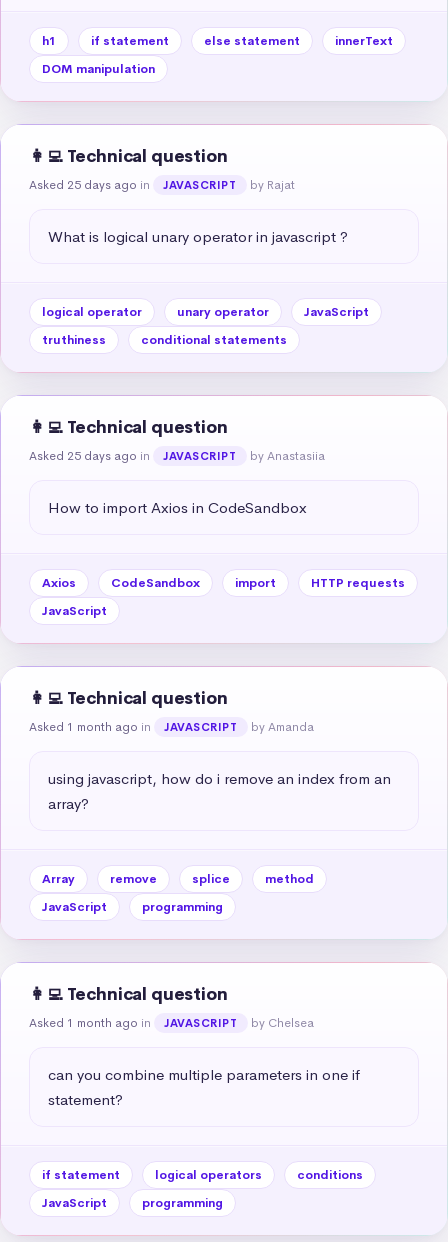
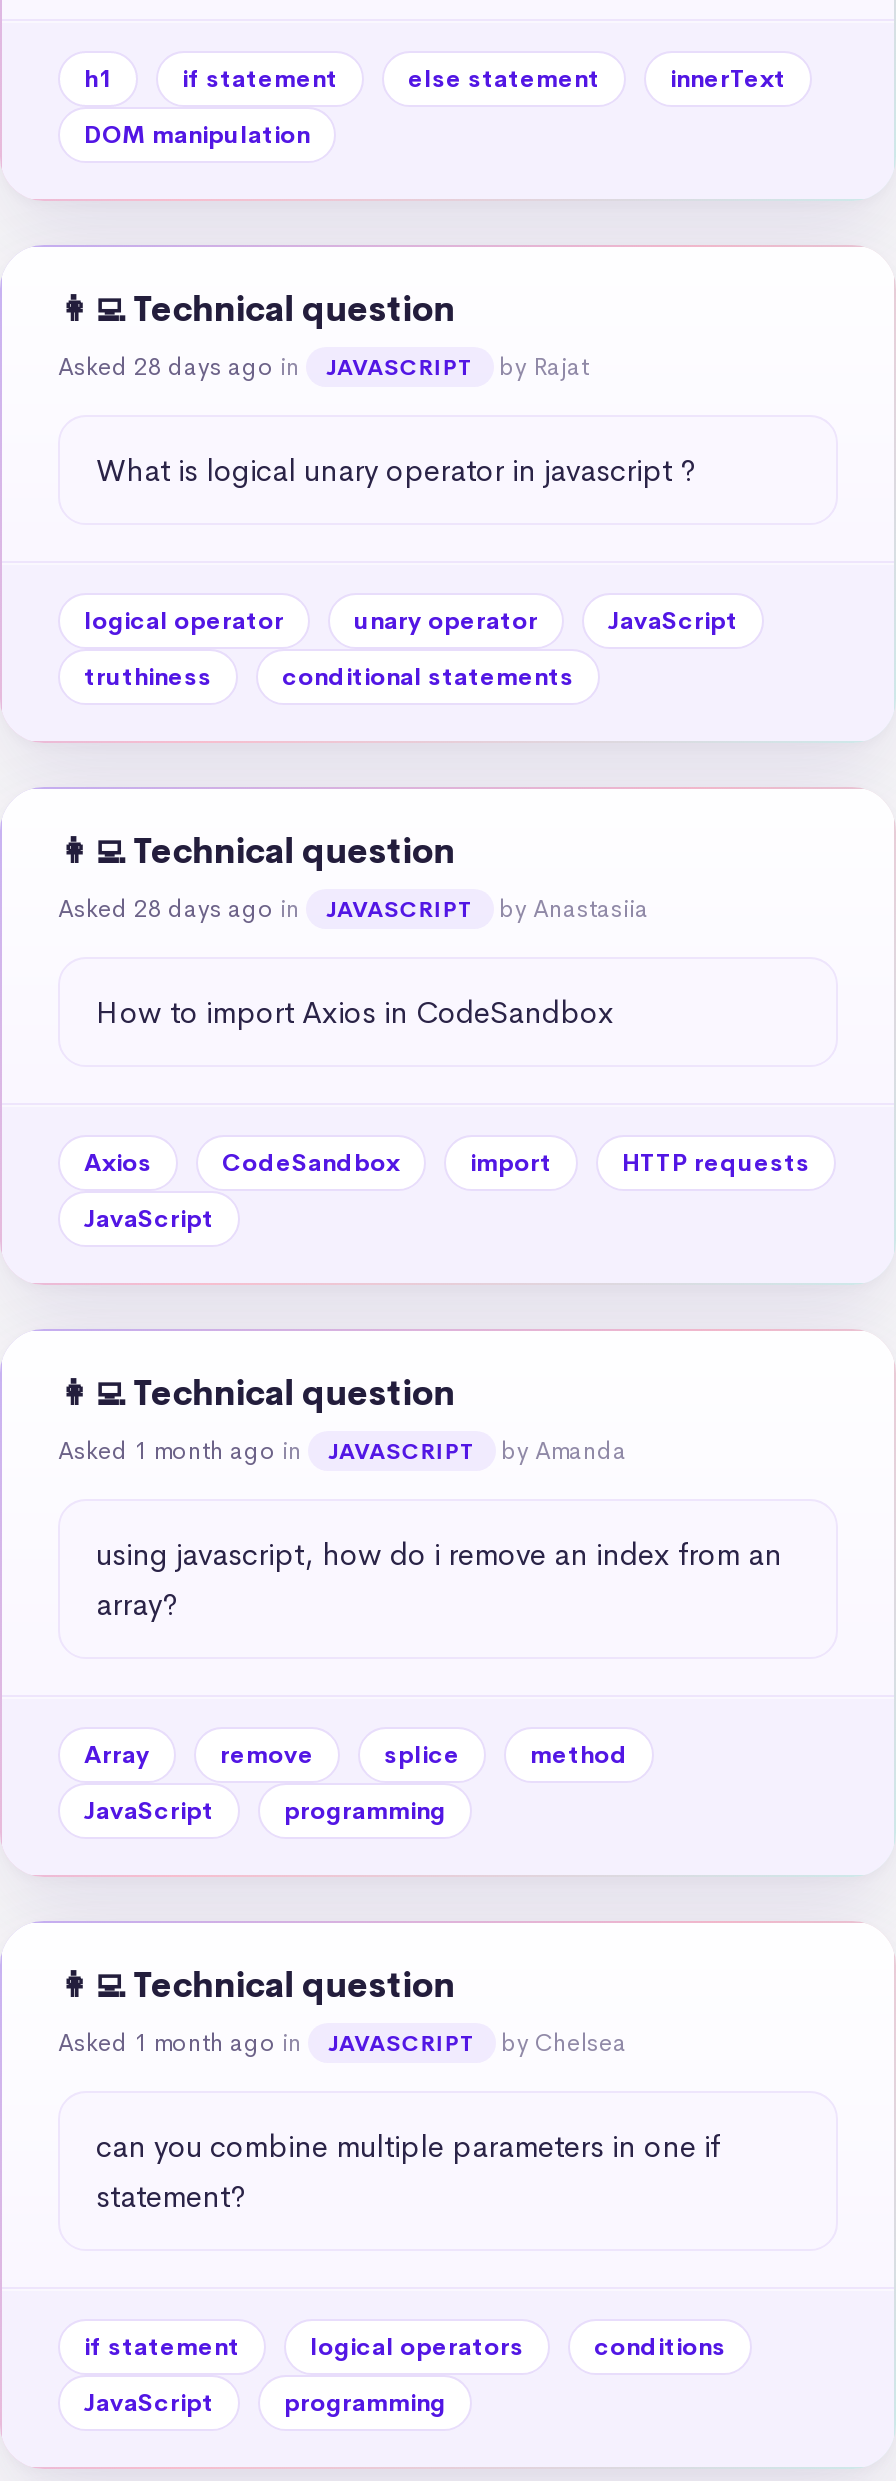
[29,177,153,193] Asked 25 days ago in -> [58,350,306,382] Asked 28 days ago in
[29,448,153,464] Asked 25 days ago in -> [58,892,306,924] Asked 28 days ago in

